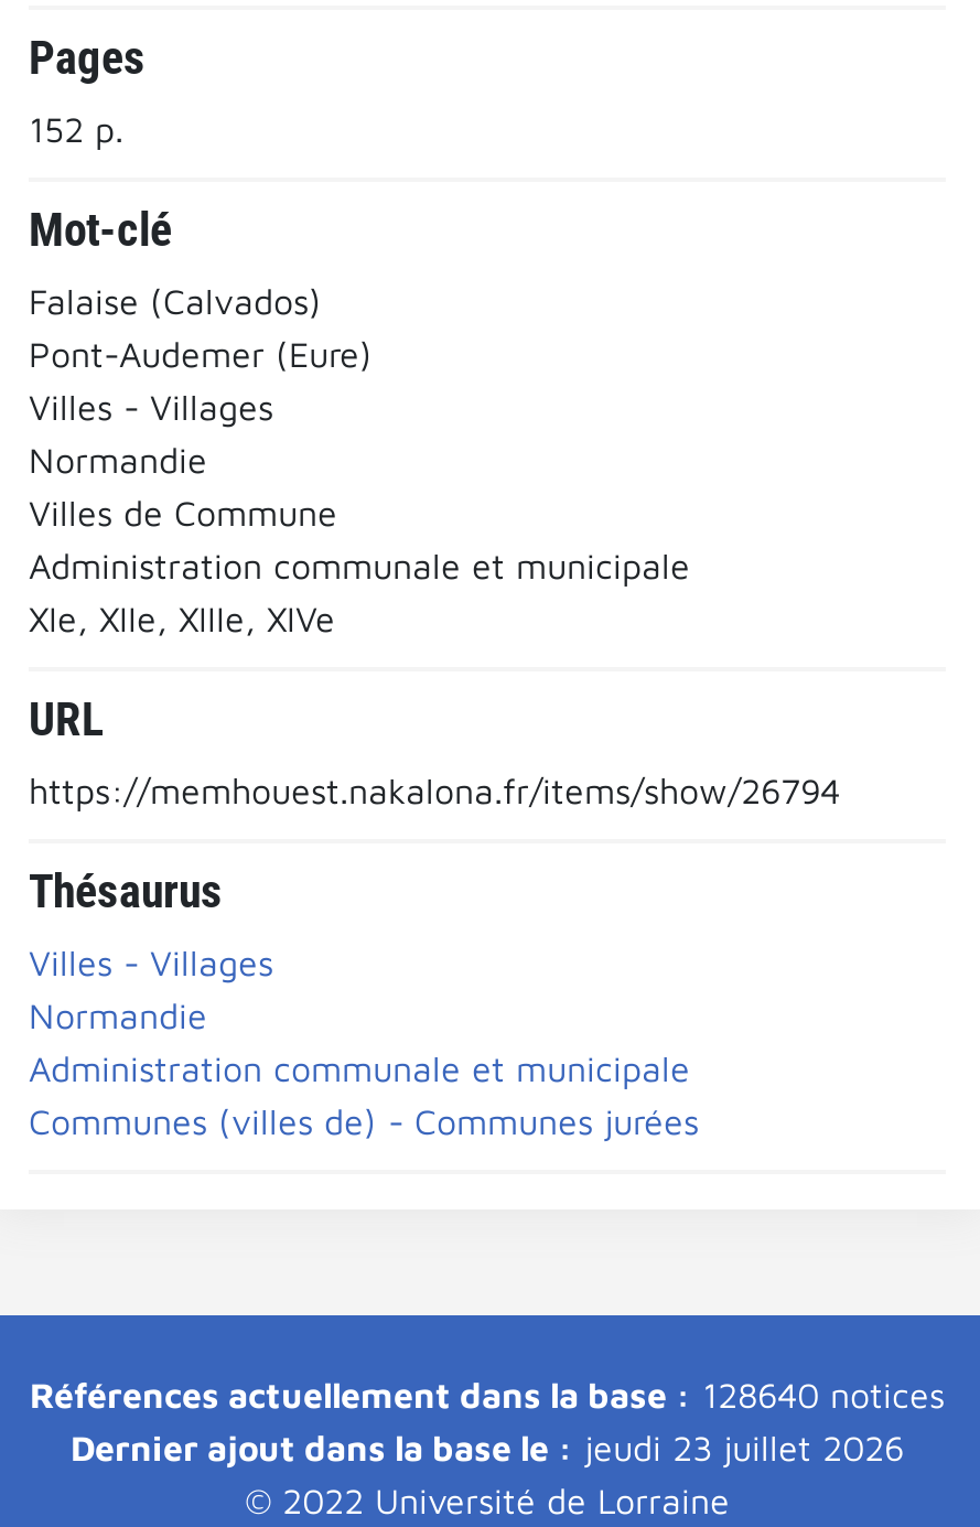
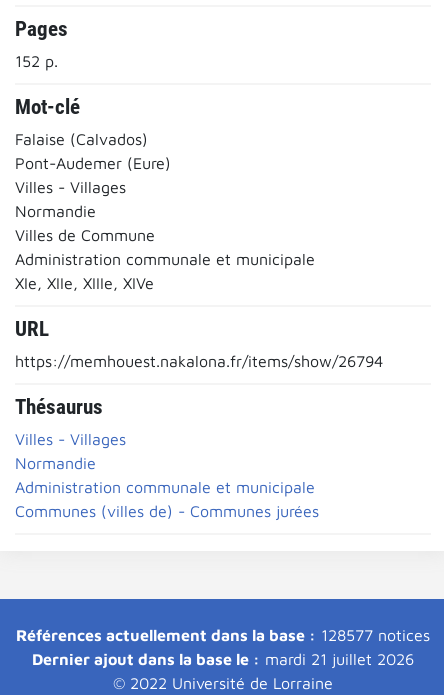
[30,1374,945,1413] Références actuellement dans la base : 128640 notices -> [16,625,430,643] Références actuellement dans la base : 128577 notices
[71,1427,904,1466] Dernier ajout dans la base le : jeudi 23 juillet 2026 -> [32,649,414,667] Dernier ajout dans la base le : mardi 21 juillet 2026

